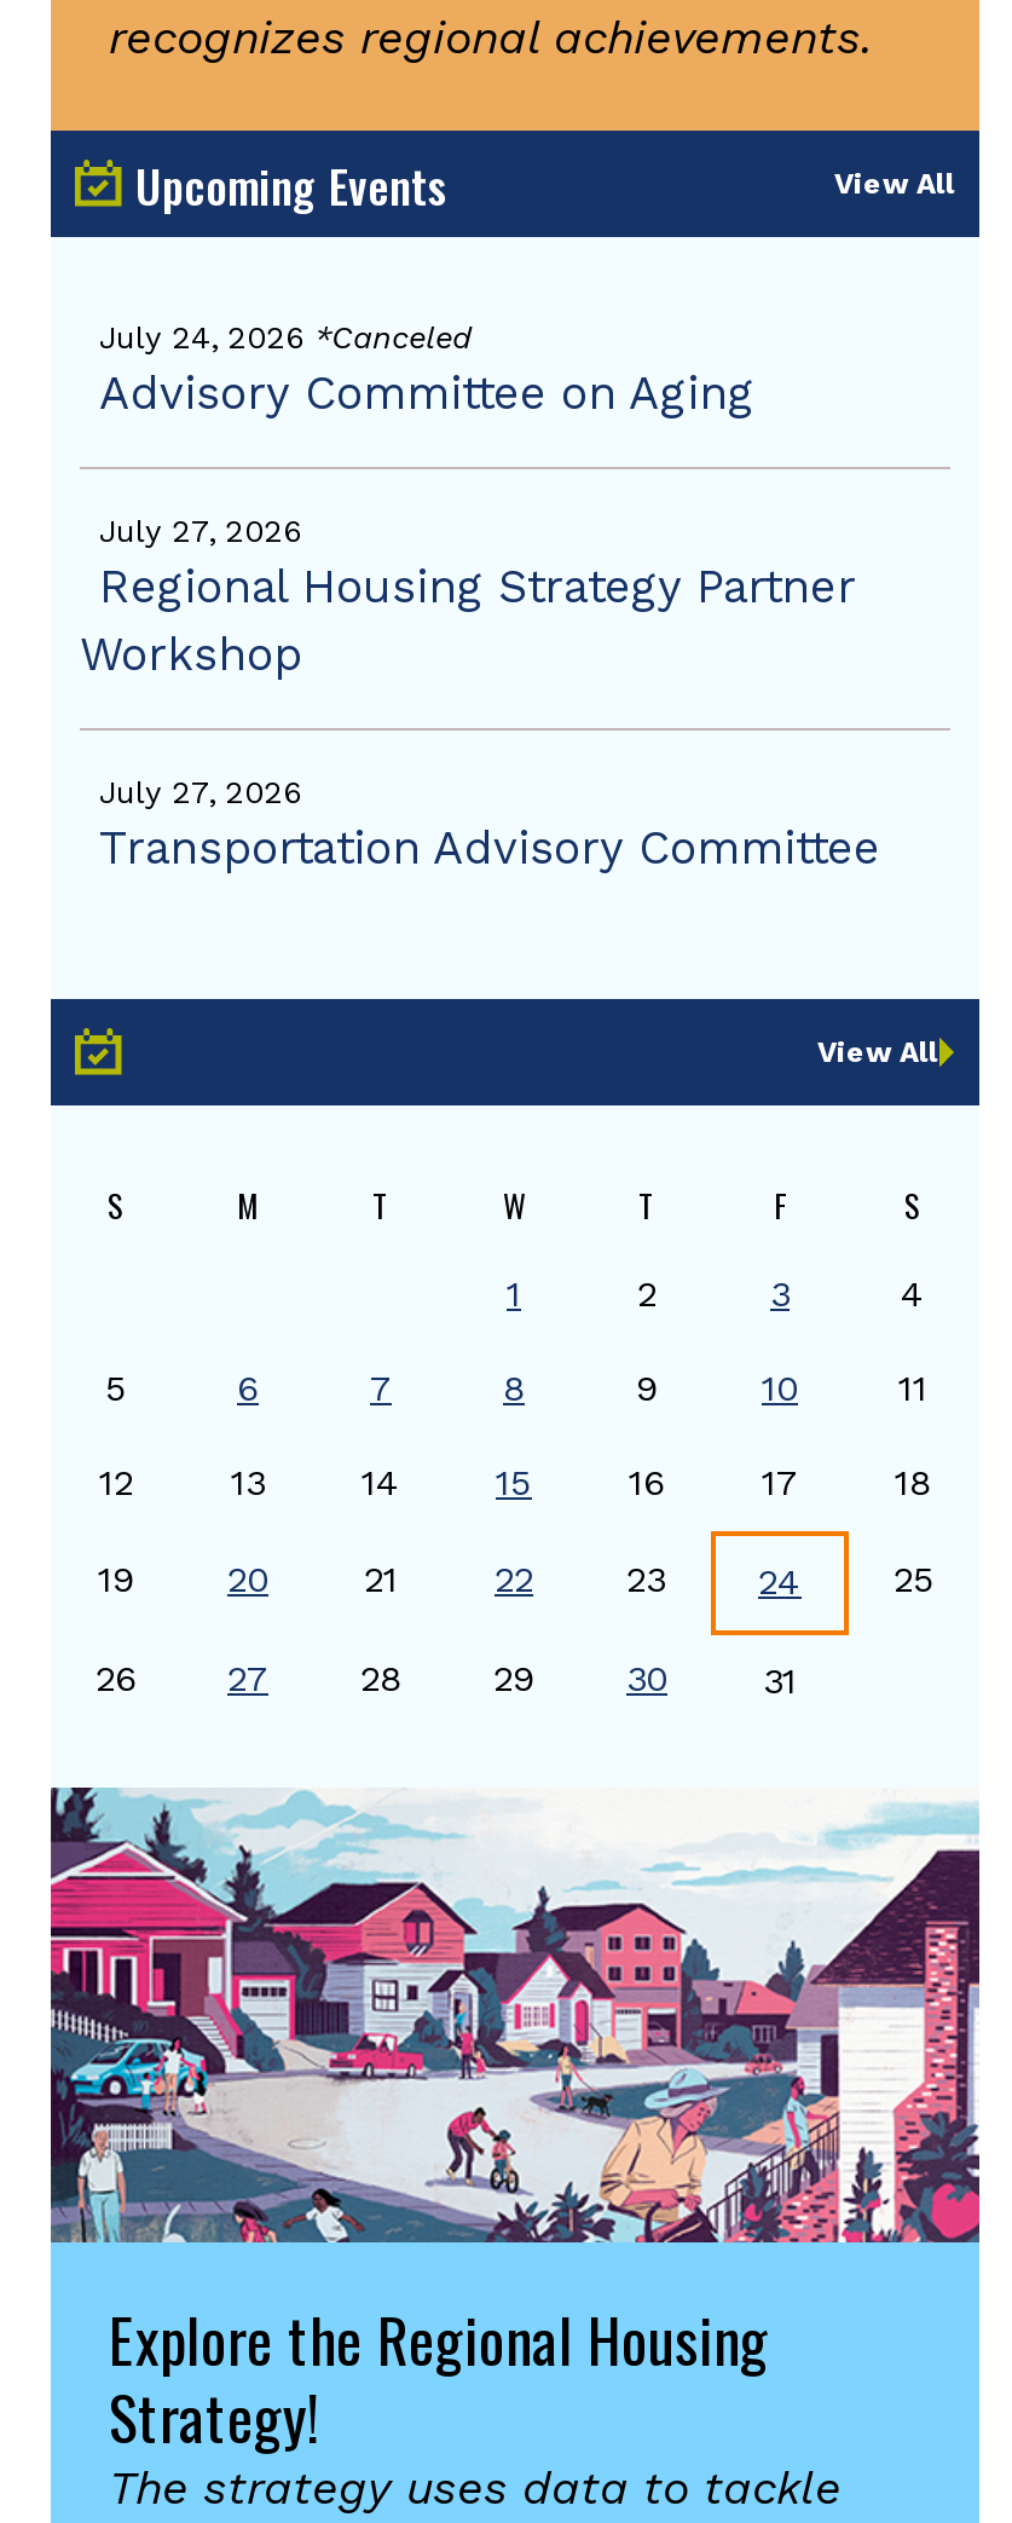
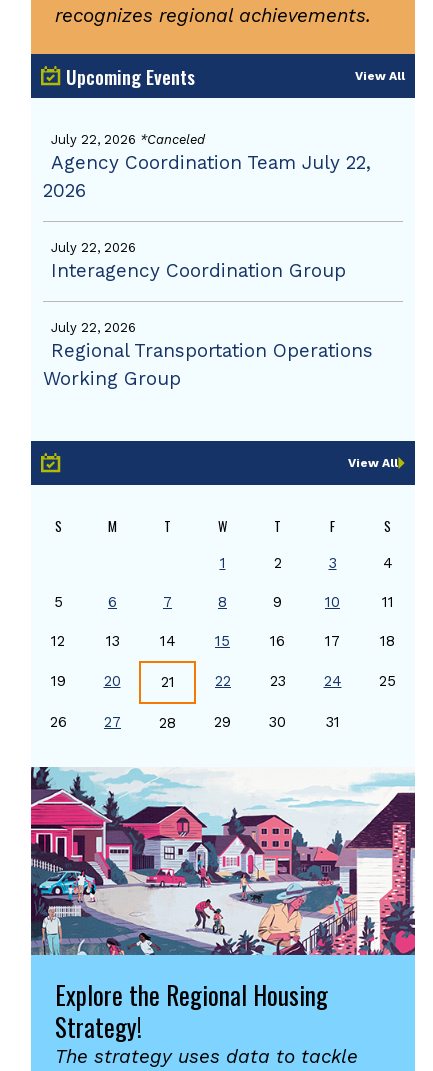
[99,319,754,421] July 24, 2026 *Canceled | Advisory Committee on Aging -> [43,132,371,202] July 22, 2026 *Canceled | Agency Coordination Team July 22, | 2026
[80,513,856,682] July 27, 2026 | Regional Housing Strategy Partner | Workshop -> [51,240,346,282] July 22, 2026 | Interagency Coordination Group
[99,774,880,876] July 27, 2026 | Transportation Advisory Committee -> [43,320,373,390] July 22, 2026 | Regional Transportation Operations | Working Group
moved [709,1529,851,1638] -> [138,660,197,705]: [image]

